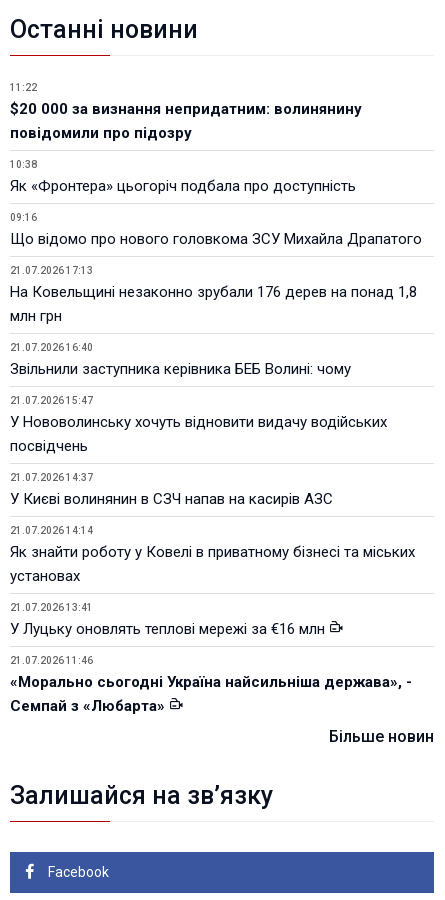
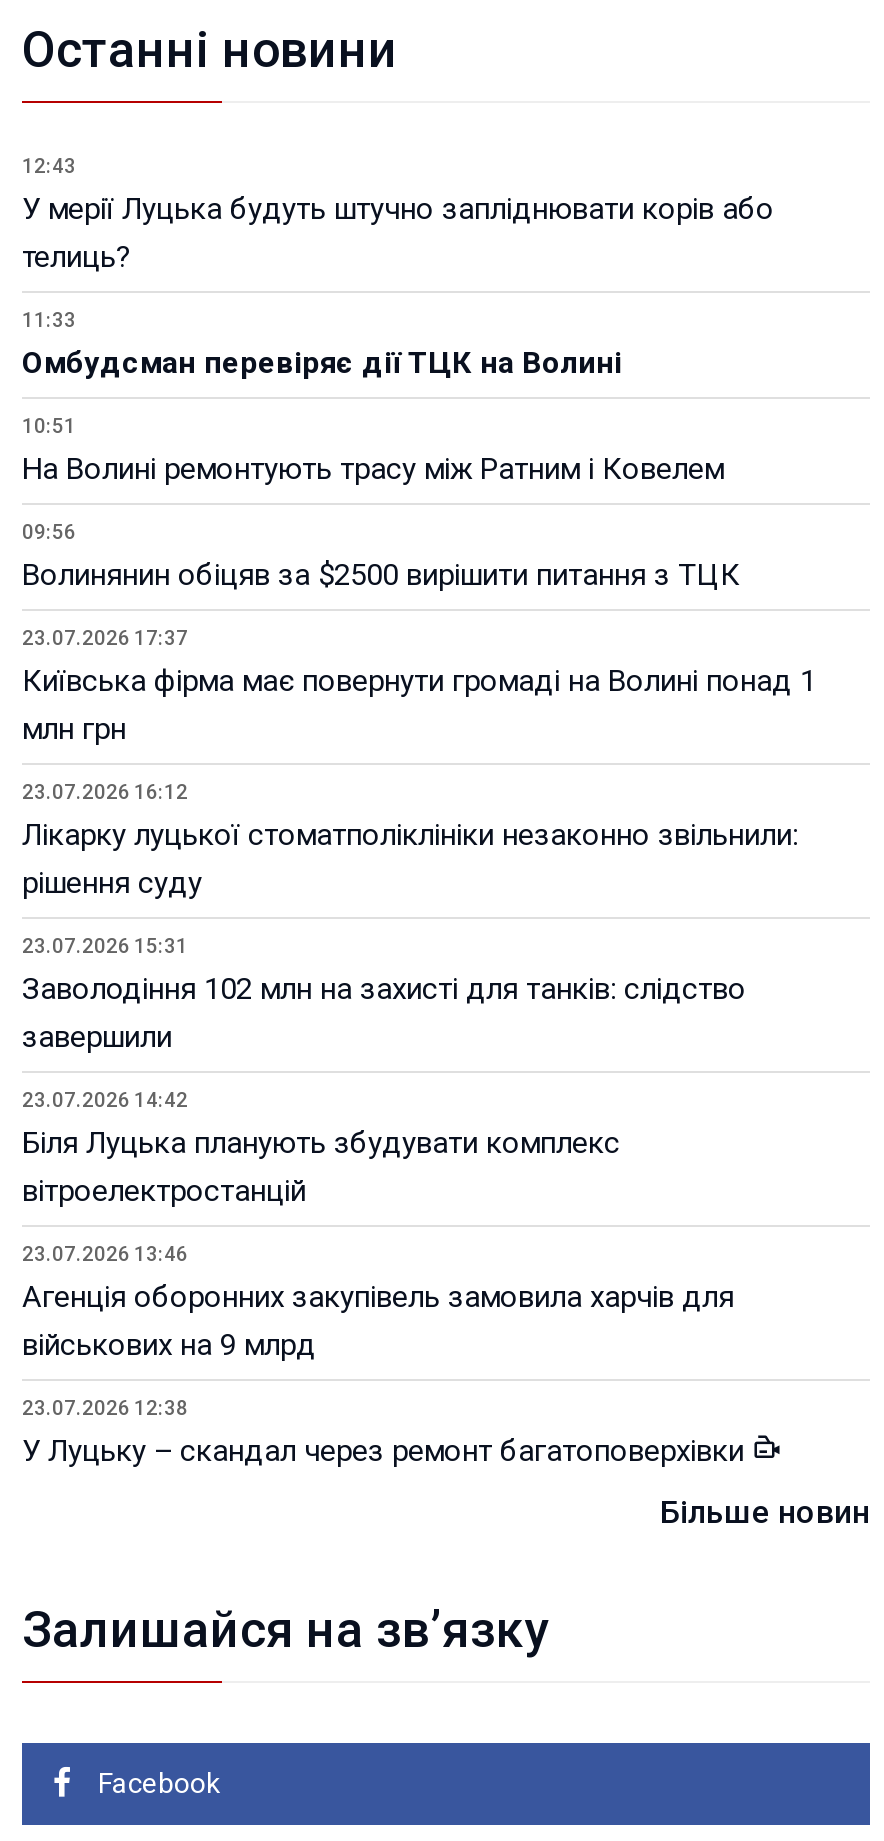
[10,82,422,301] 11:22 | $20 000 за визнання непридатним: волинянину | повідомили про підозру | 10:38 | Як «Фронтера» цьогоріч подбала про доступність | 09:16 | Що відомо про нового головкома ЗСУ Михайла Драпатого | 21.07.2026 17:13 | На Ковельщині незаконно зрубали 176 дерев на понад 1,8 -> [22,155,816,699] 12:43 | У мерії Луцька будуть штучно запліднювати корів або | телиць? | 11:33 | Омбудсман перевіряє дії ТЦК на Волині | 10:51 | На Волині ремонтують трасу між Ратним і Ковелем | 09:56 | Волинянин обіцяв за $2500 вирішити питання з ТЦК | 23.07.2026 17:37 | Київська фірма має повернути громаді на Волині понад 1
moved [10,307,62,325] -> [22,711,126,747]: млн грн
[10,342,415,715] 21.07.2026 16:40 | Звільнили заступника керівника БЕБ Волині: чому | 21.07.2026 15:47 | У Нововолинську хочуть відновити видачу водійських | посвідчень | 21.07.2026 14:37 | У Києві волинянин в СЗЧ напав на касирів АЗС | 21.07.2026 14:14 | Як знайти роботу у Ковелі в приватному бізнесі та міських | установах | 21.07.2026 13:41 | У Луцьку оновлять теплові мережі за €16 млн | 21.07.2026 11:46 | «Морально сьогодні Україна найсильніша держава», - | Семпай з «Любарта» -> [22,781,798,1469] 23.07.2026 16:12 | Лікарку луцької стоматполіклініки незаконно звільнили: | рішення суду | 23.07.2026 15:31 | Заволодіння 102 млн на захисті для танків: слідство | завершили | 23.07.2026 14:42 | Біля Луцька планують збудувати комплекс | вітроелектростанцій | 23.07.2026 13:46 | Агенція оборонних закупівель замовила харчів для | військових на 9 млрд | 23.07.2026 12:38 | У Луцьку – скандал через ремонт багатоповерхівки

